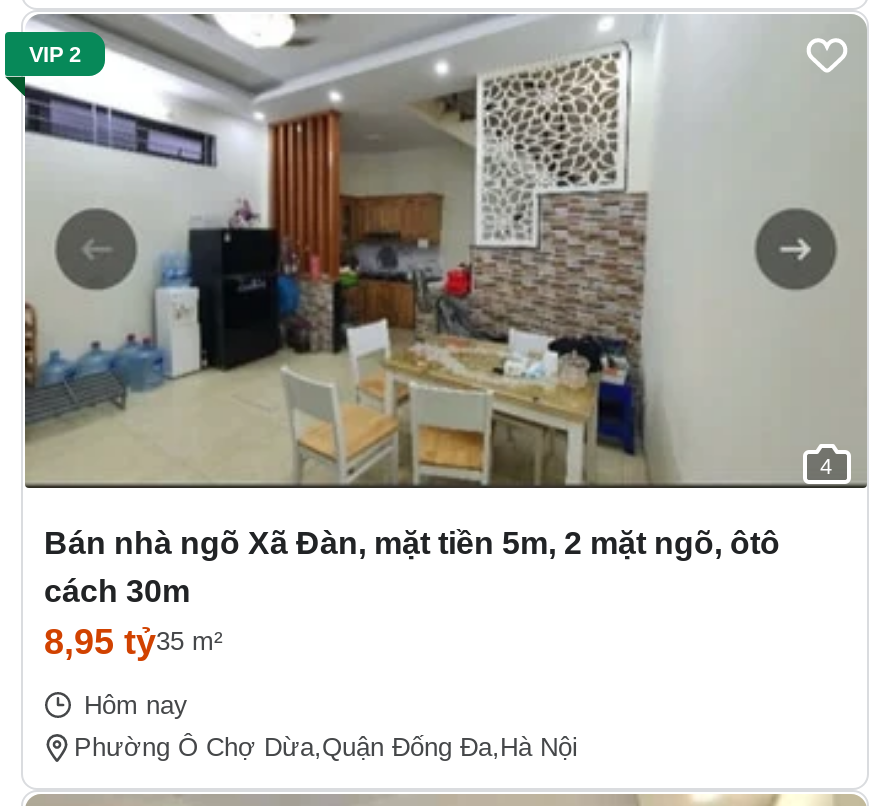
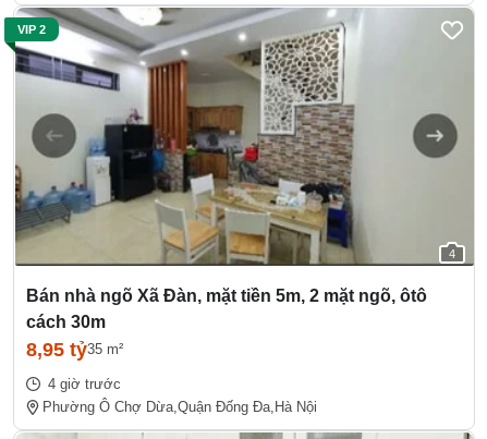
[84,689,188,719] Hôm nay -> [47,375,120,392] 4 giờ trước

